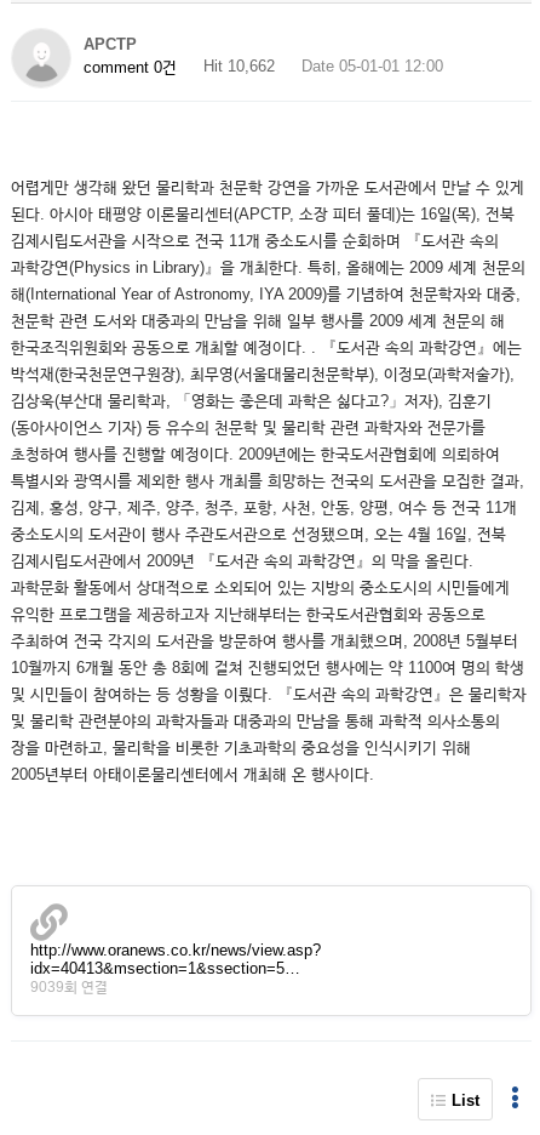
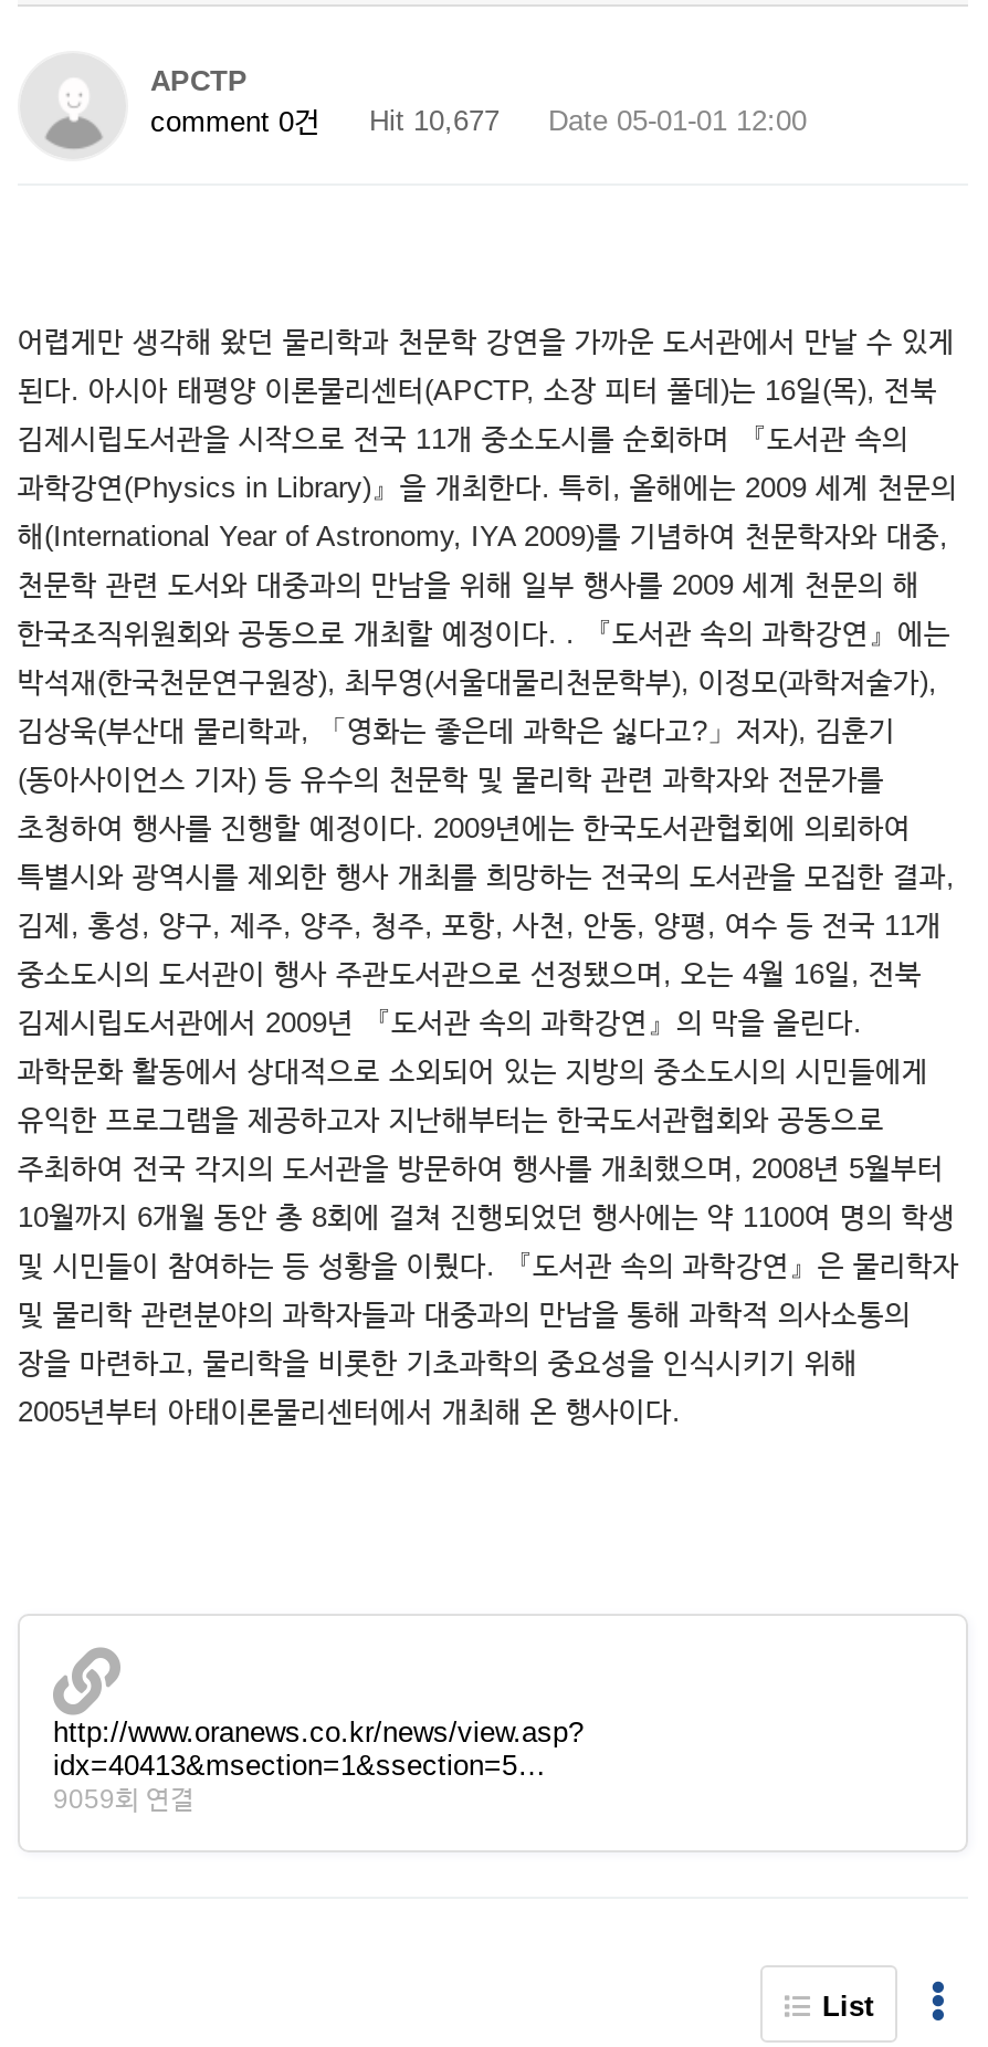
[84,57,443,76] comment 0건 Hit 10,662 Date 05-01-01 12:00 -> [150,104,807,138] comment 0건 Hit 10,677 Date 05-01-01 12:00
[30,979,108,996] 9039회 연결 -> [53,1784,195,1815] 9059회 연결

